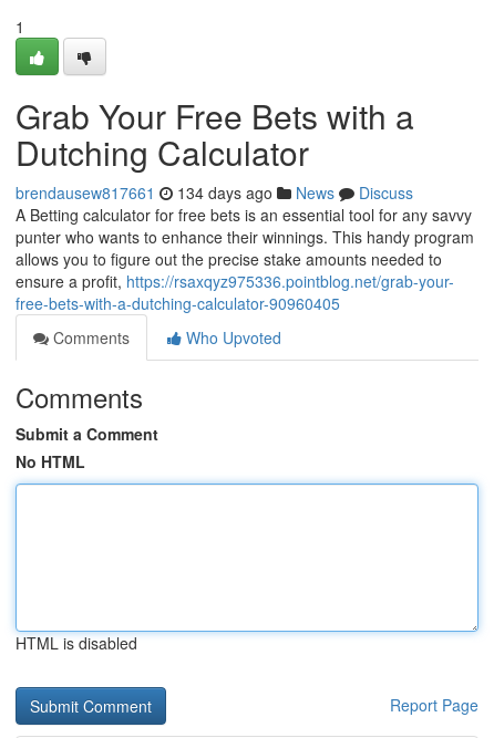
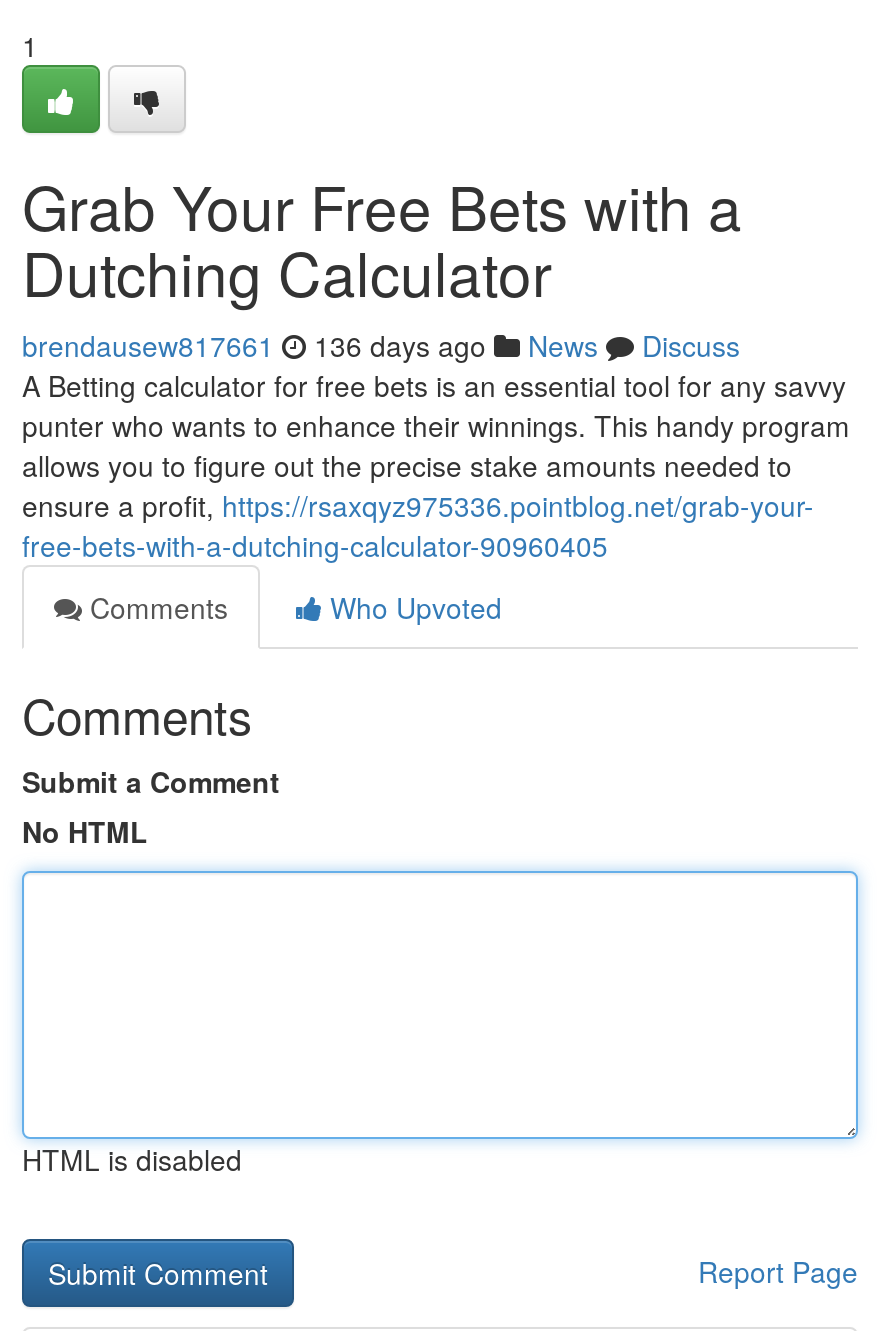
[16,181,413,204] brendausew817661 134 days ago News Discuss -> [22,325,740,365] brendausew817661 136 days ago News Discuss

